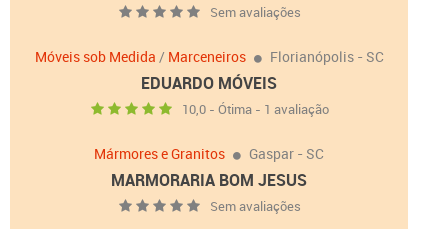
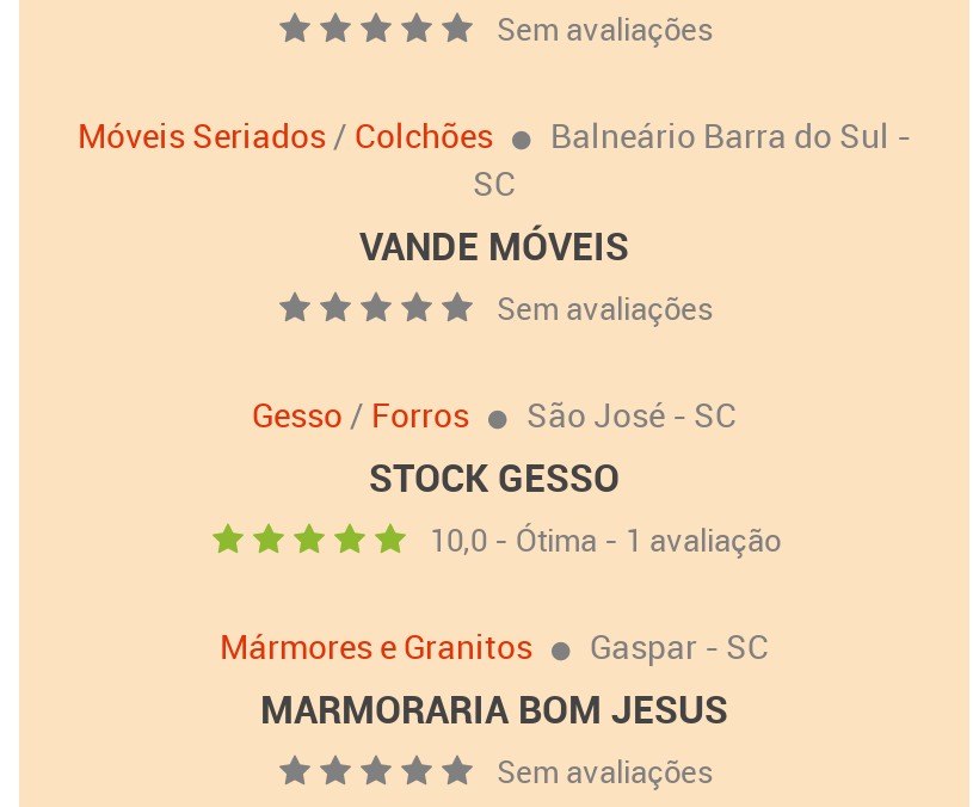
[34,47,383,94] Móveis sob Medida / Marceneiros | Florianópolis - SC | EDUARDO MÓVEIS -> [78,113,911,505] Móveis Seriados / Colchões | Balneário Barra do Sul - | SC | VANDE MÓVEIS | Sem avaliações | Gesso / Forros | São José - SC | STOCK GESSO

